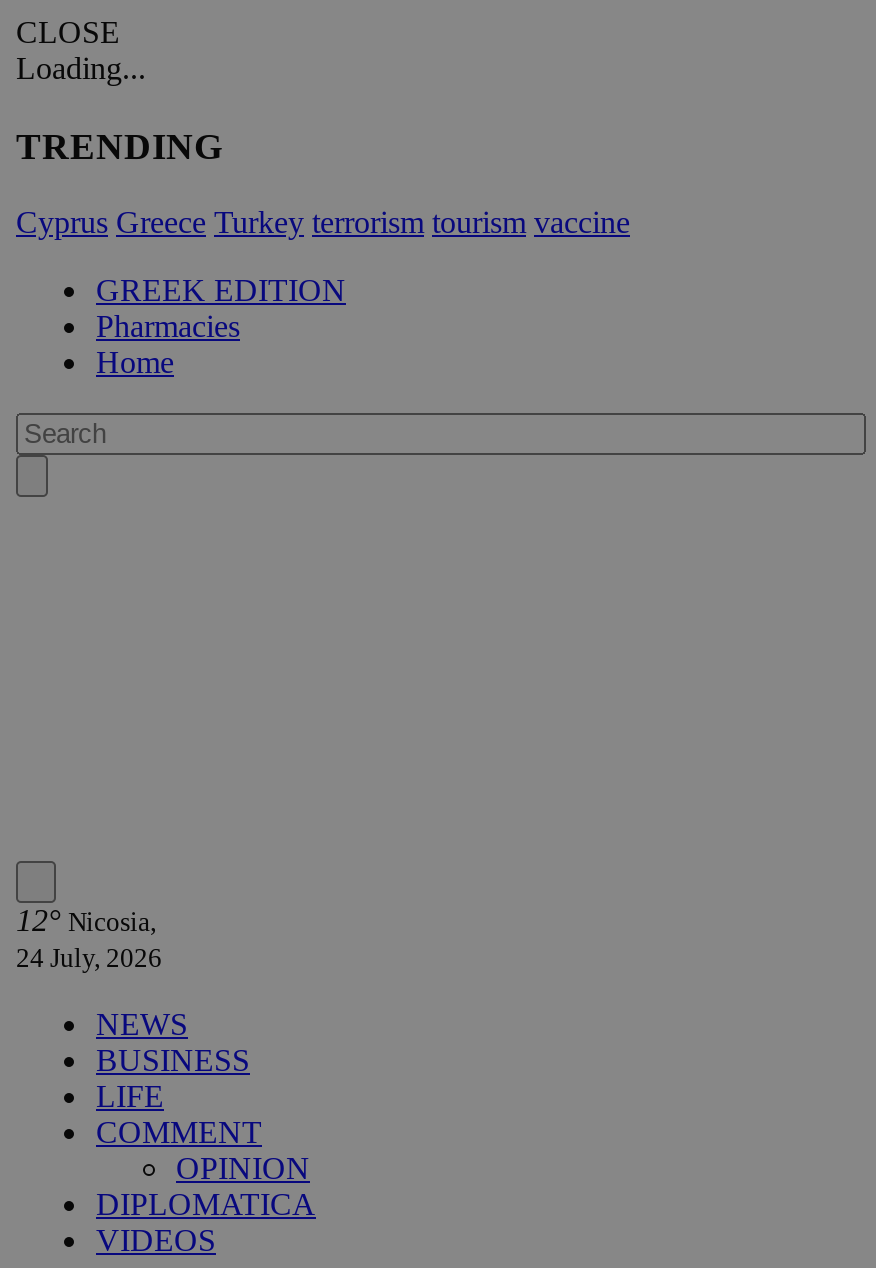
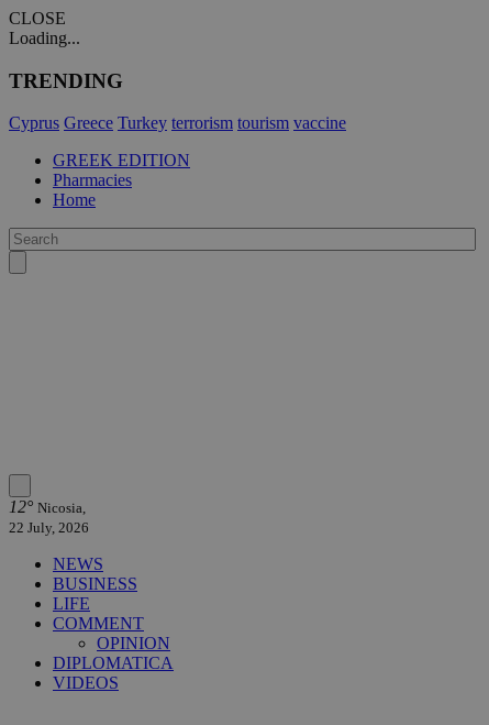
[16,944,162,974] 24 July, 2026 -> [9,520,89,536] 22 July, 2026

